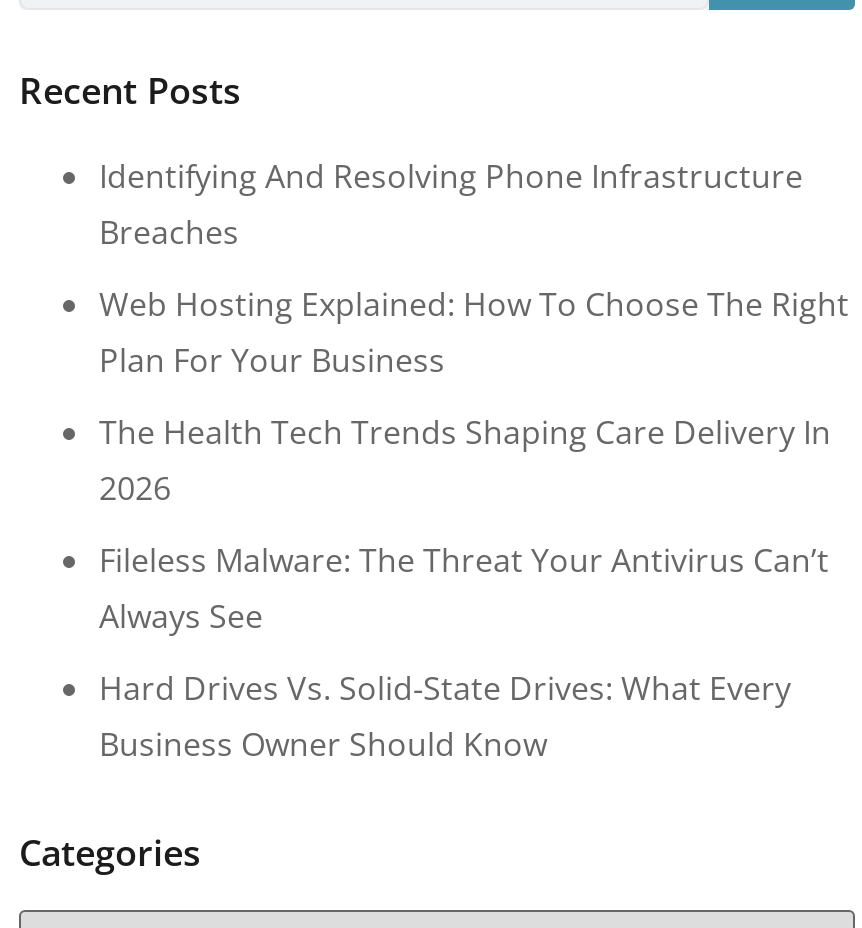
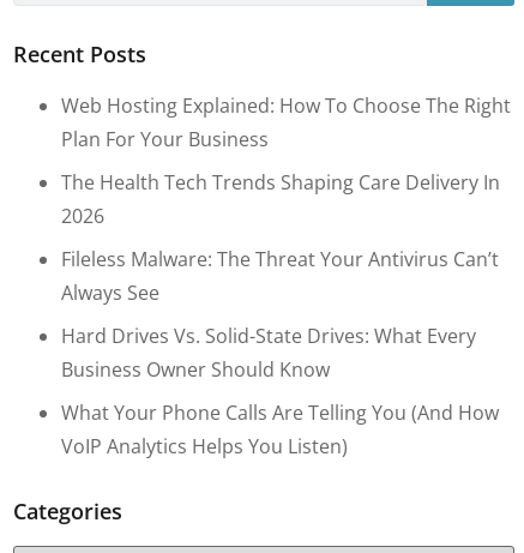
[99,154,803,254] Identifying And Resolving Phone Infrastructure | Breaches -> none
moved [99,282,849,766] -> [61,92,511,383]: Web Hosting Explained: How To Choose The Right | Plan For Your Business | The Health Tech Trends Shaping Care Delivery In | 2026 | Fileless Malware: The Threat Your Antivirus Can’t | Always See | Hard Drives Vs. Solid-State Drives: What Every | Business Owner Should Know
none -> [61,399,499,459] What Your Phone Calls Are Telling You (and How | VoIP Analytics Helps You Listen)

